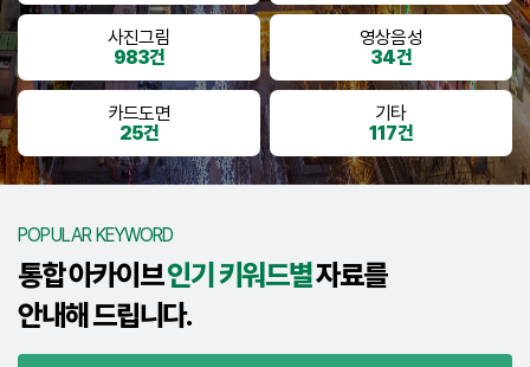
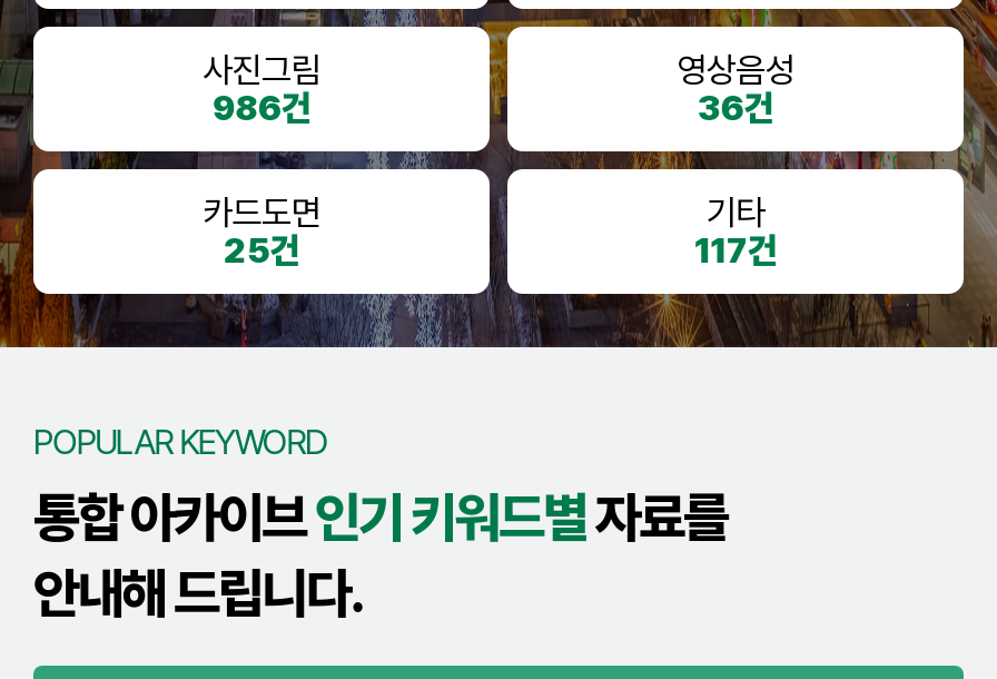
[113,46,165,69] 983건 -> [213,87,310,129] 986건
[371,46,411,69] 34건 -> [698,87,773,129] 36건

